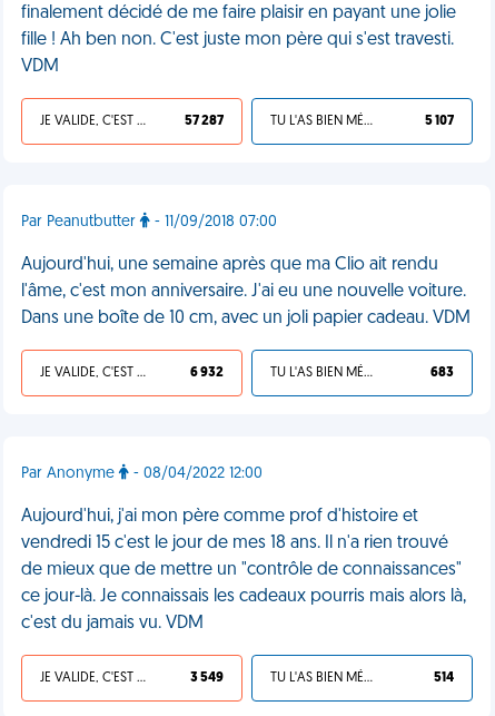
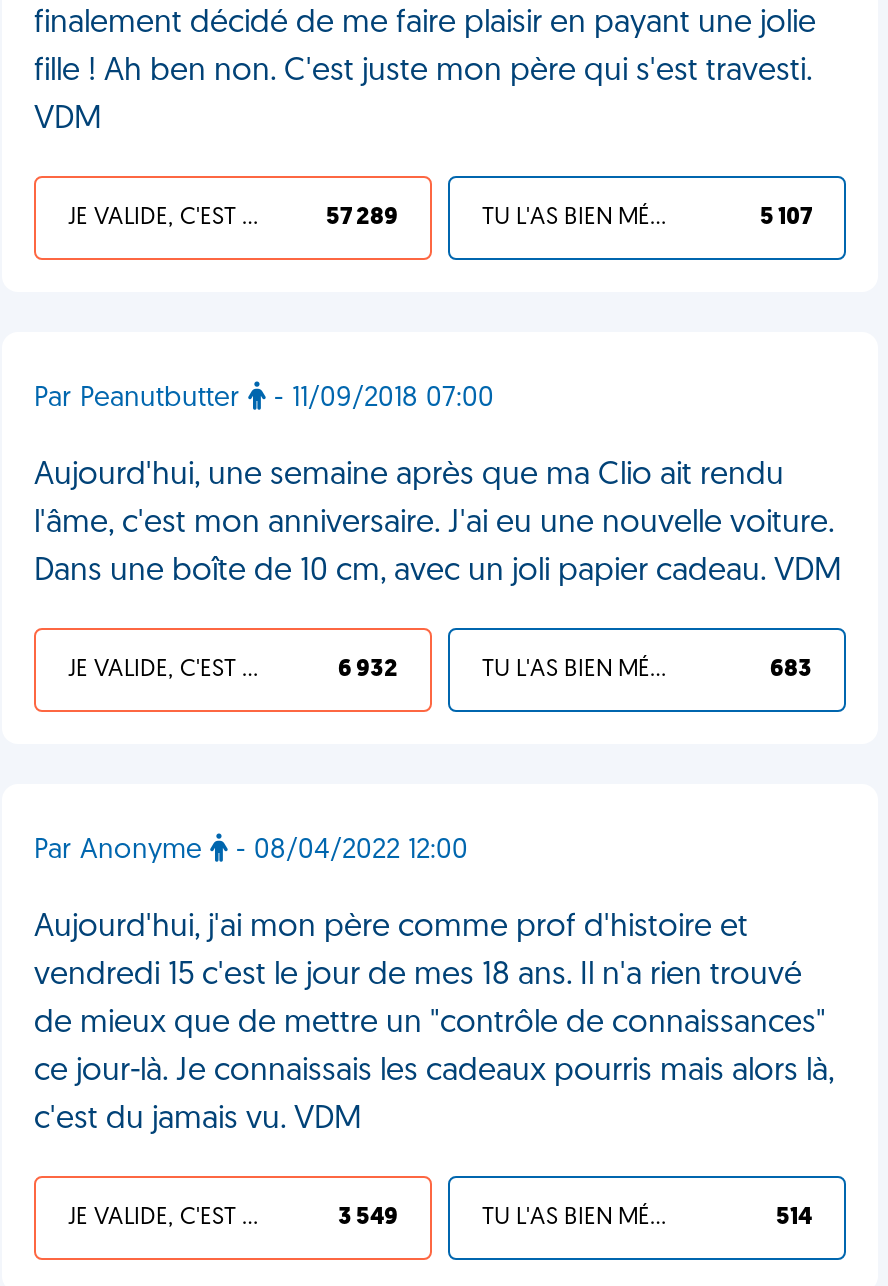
[185,115,224,128] 57 287 -> [326,206,398,230] 57 289

